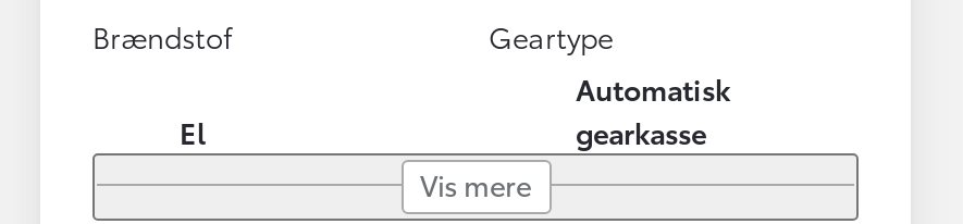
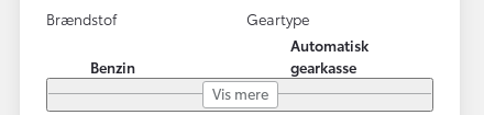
[180,111,206,150] El -> [90,56,135,76] Benzin

